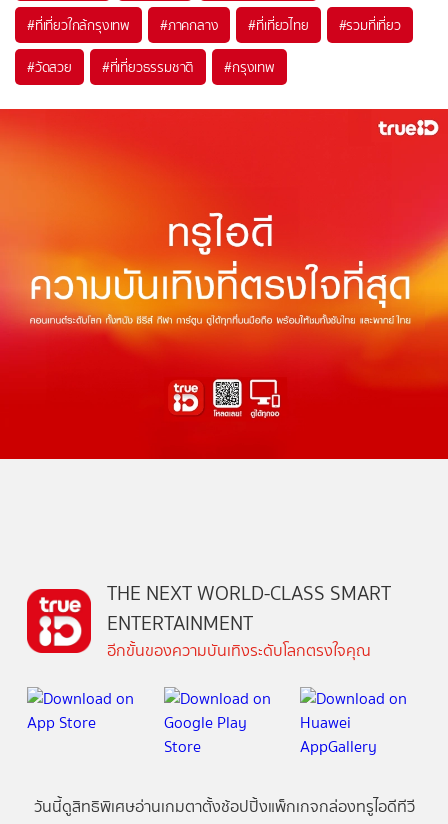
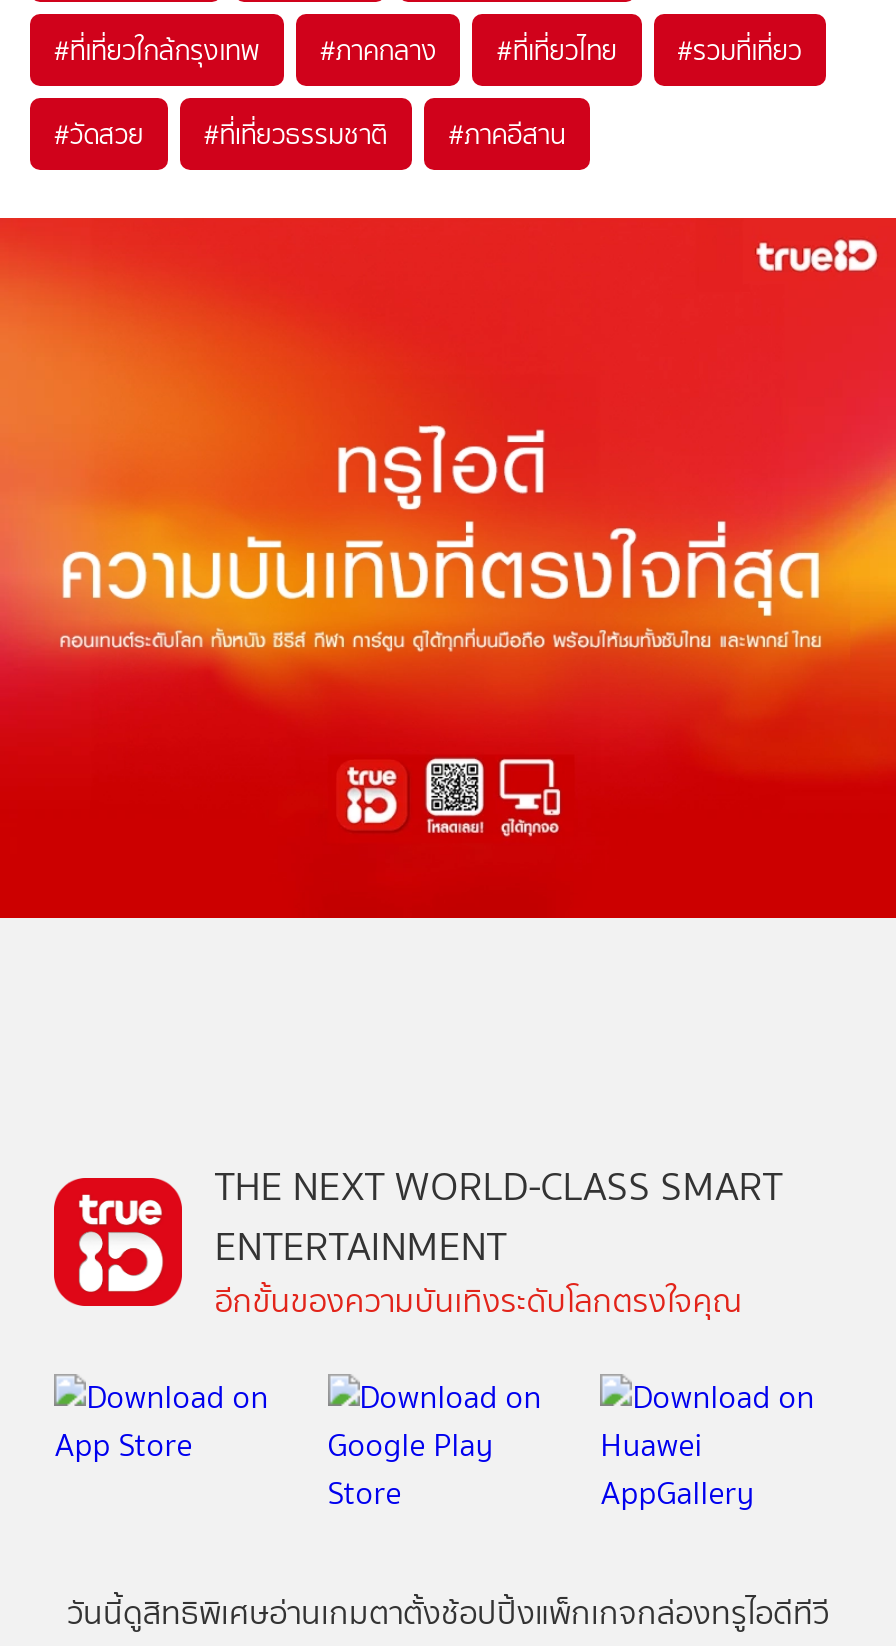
[224,57,275,77] #กรุงเทพ -> [448,114,565,154] #ภาคอีสาน

